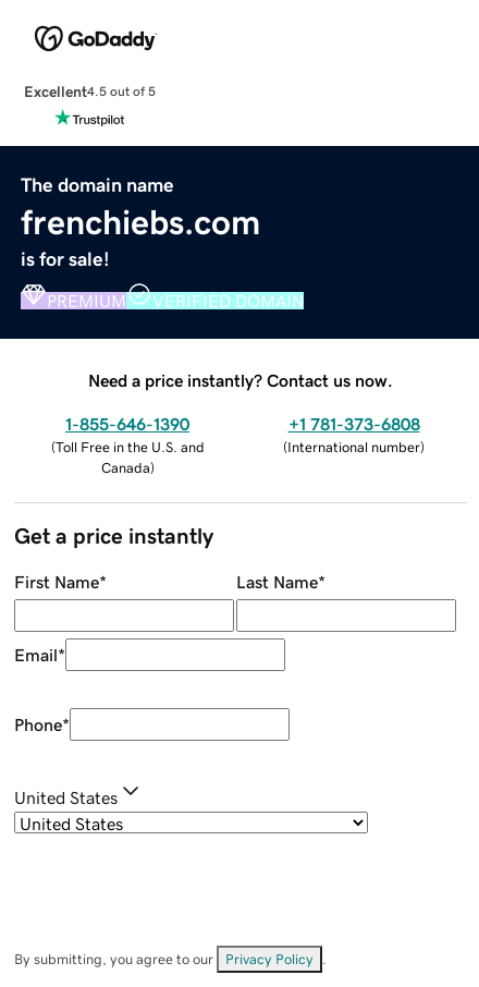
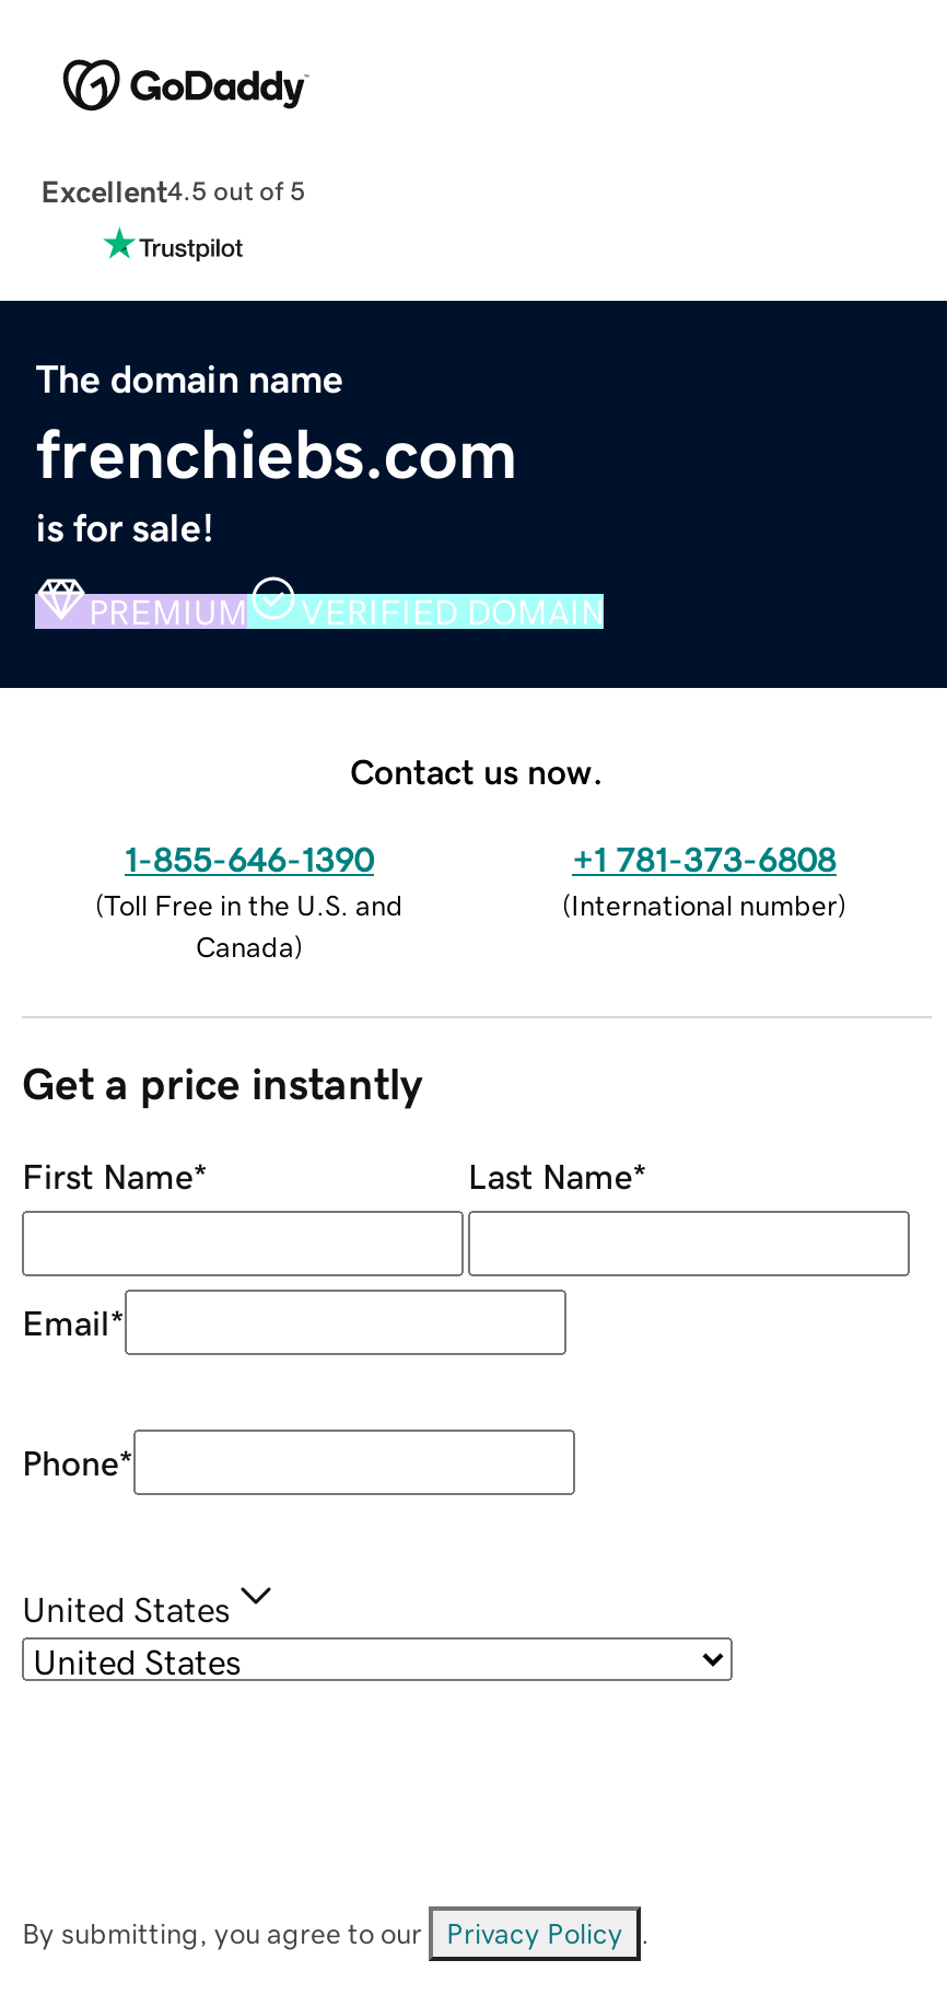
[88,371,393,388] Need a price instantly? Contact us now. -> [350,753,604,788] Contact us now.

